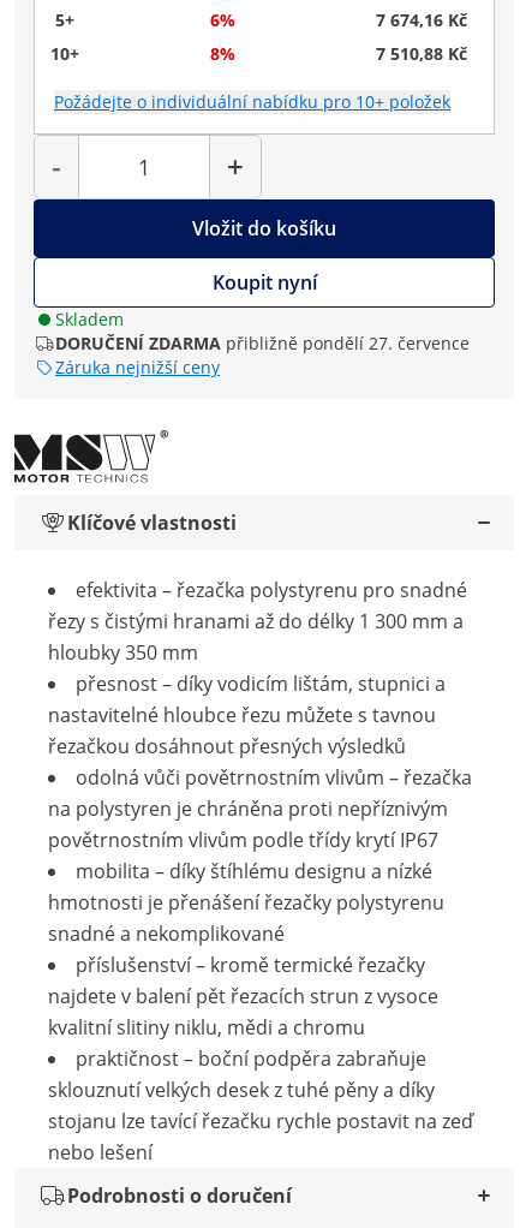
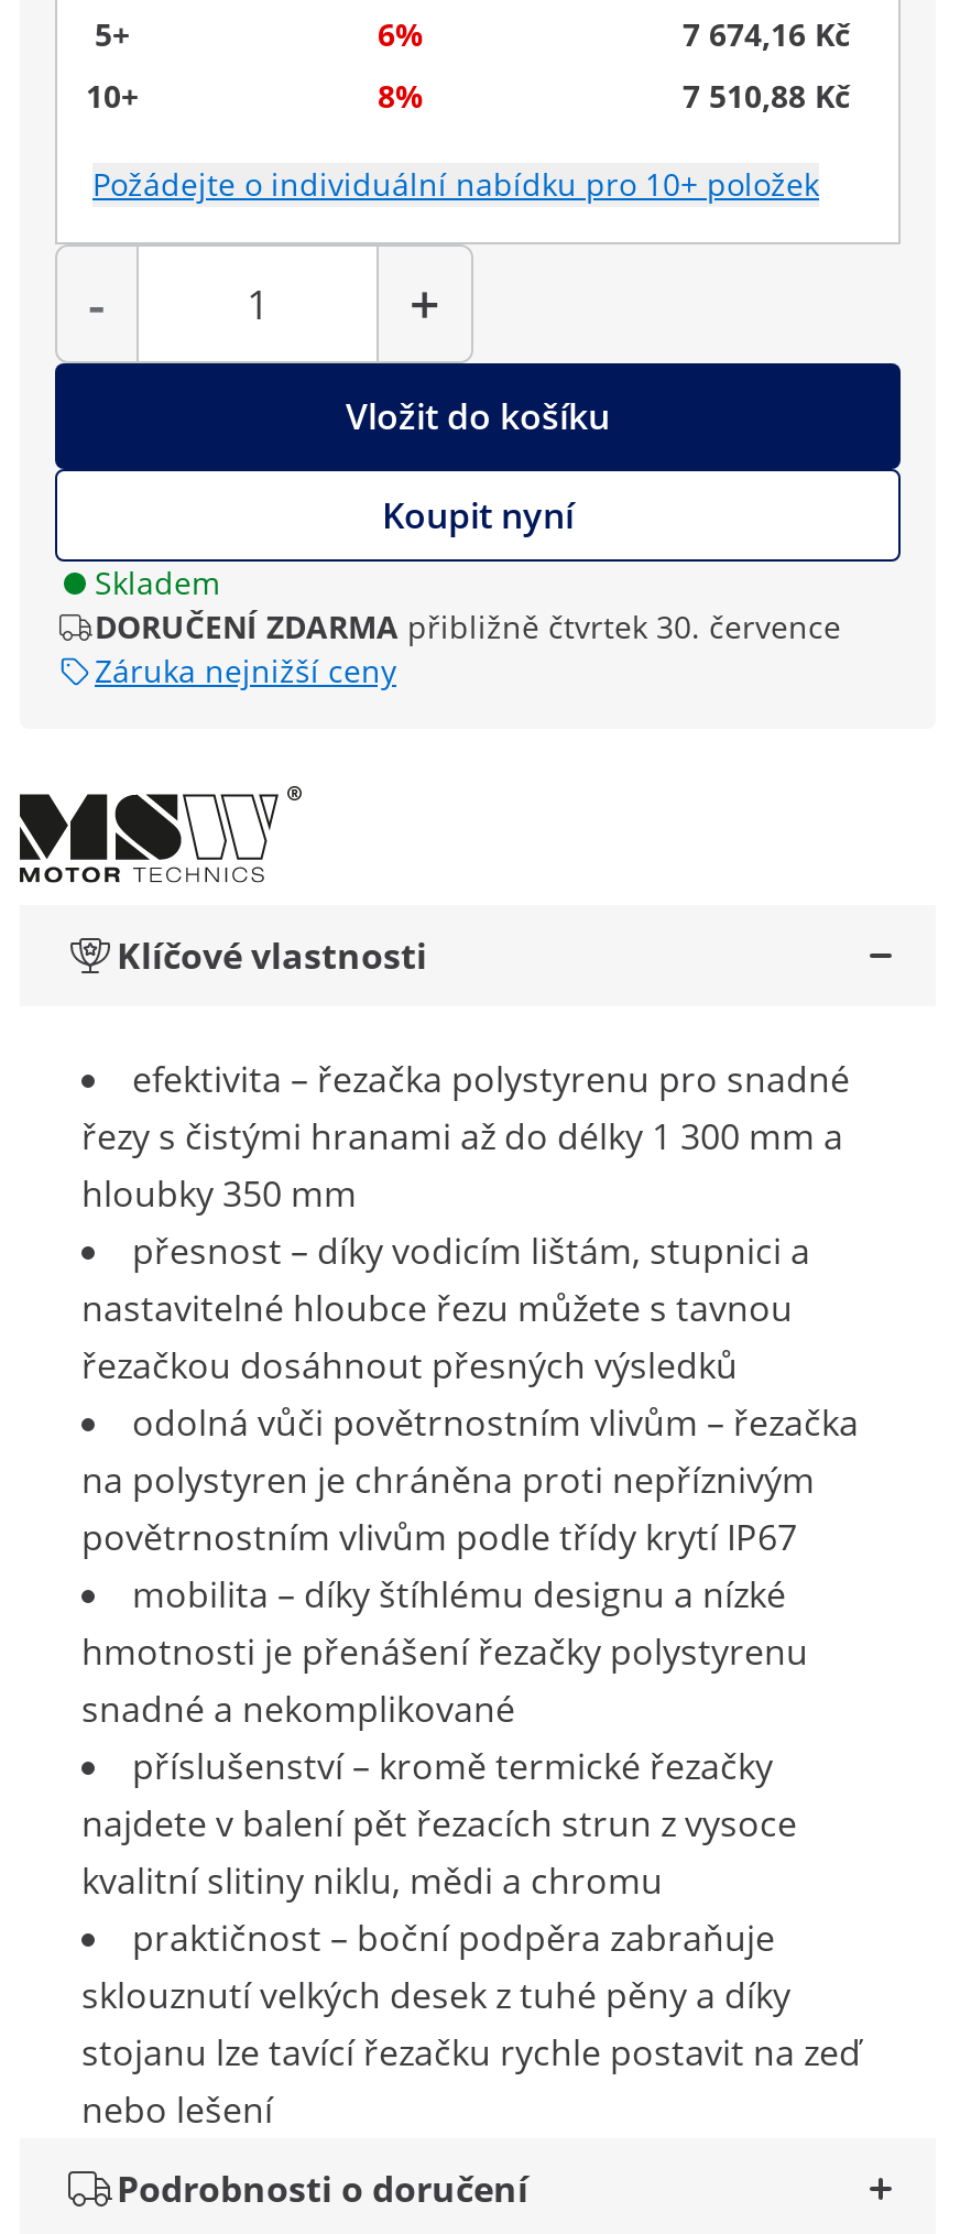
[55,332,470,354] DORUČENÍ ZDARMA přibližně pondělí 27. července -> [95,606,841,647] DORUČENÍ ZDARMA přibližně čtvrtek 30. července

